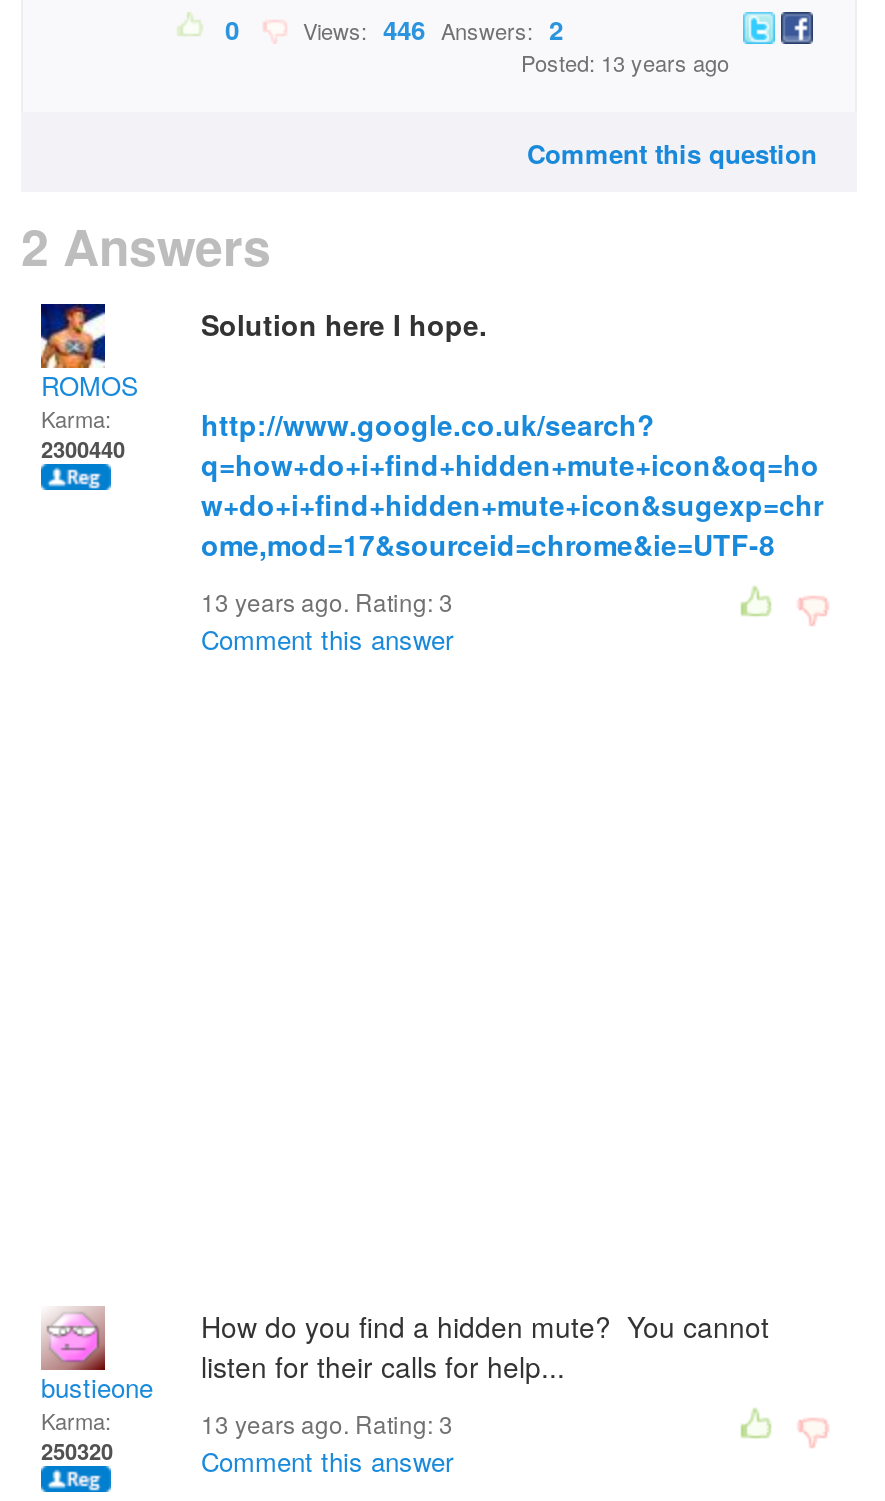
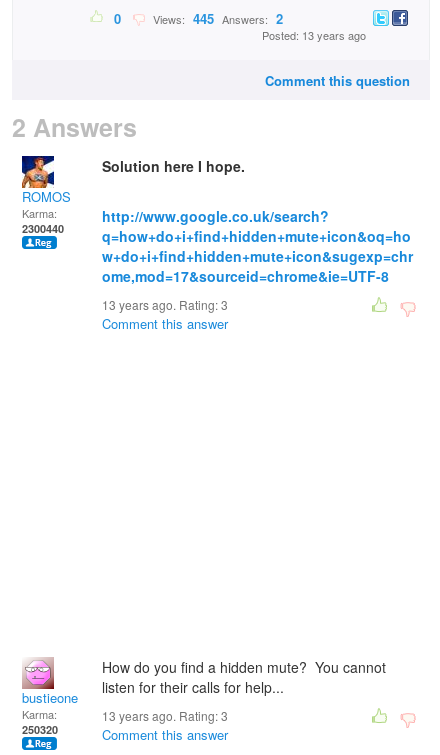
[291,10,563,48] Views: 446 Answers: 2 -> [147,9,283,28] Views: 445 Answers: 2

